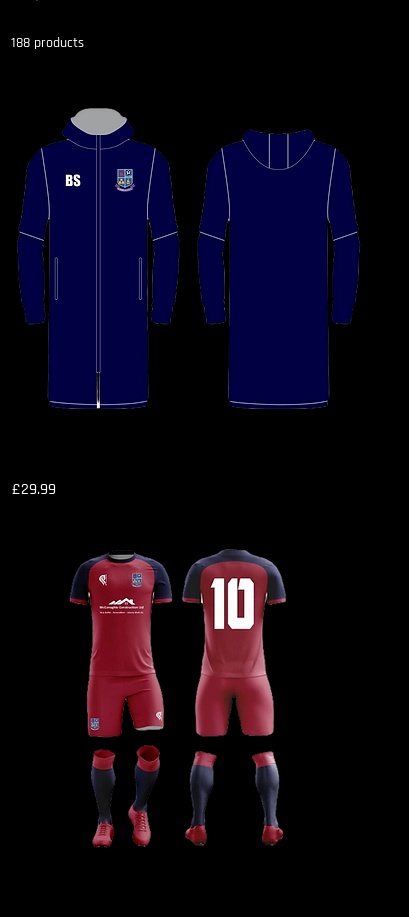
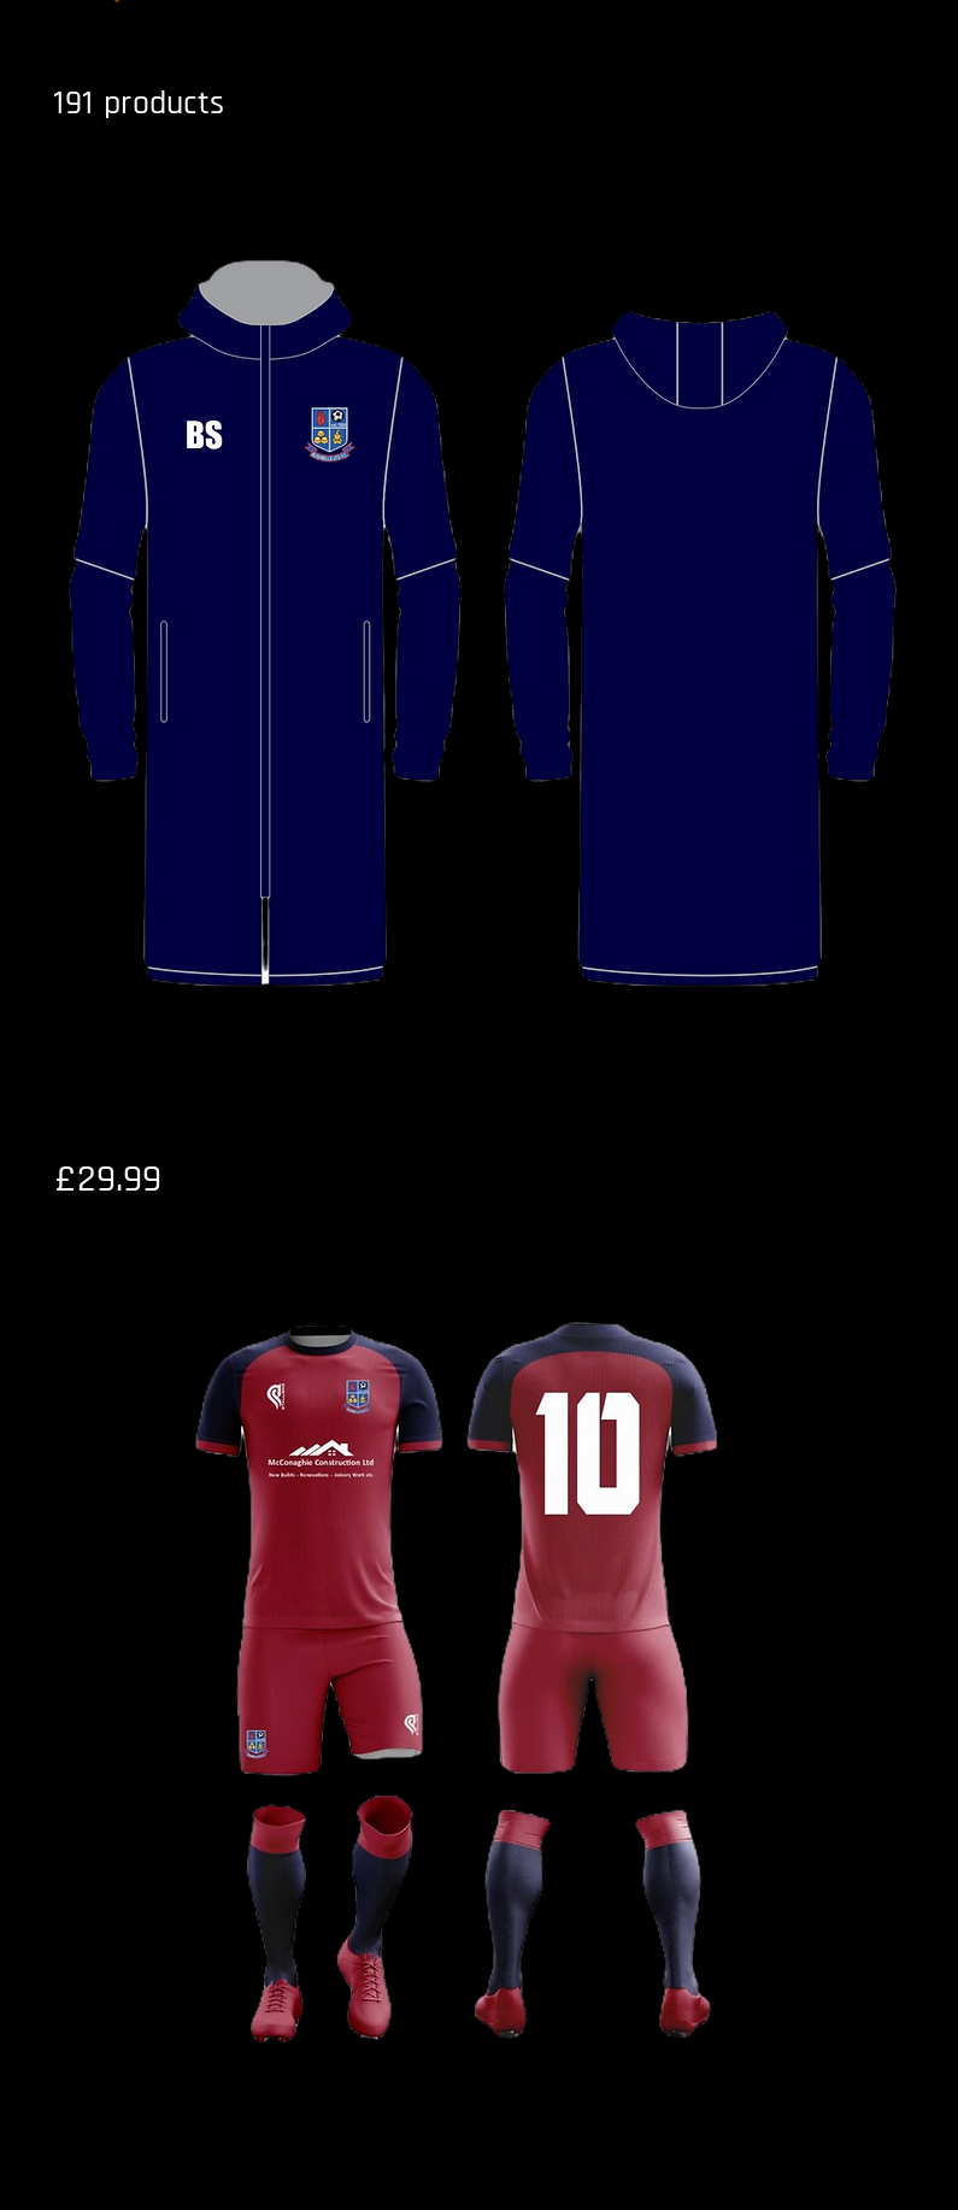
[10,36,83,51] 188 products -> [53,87,224,123] 191 products

